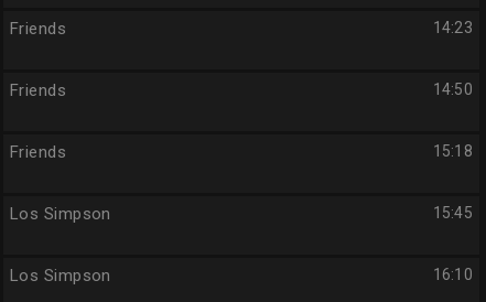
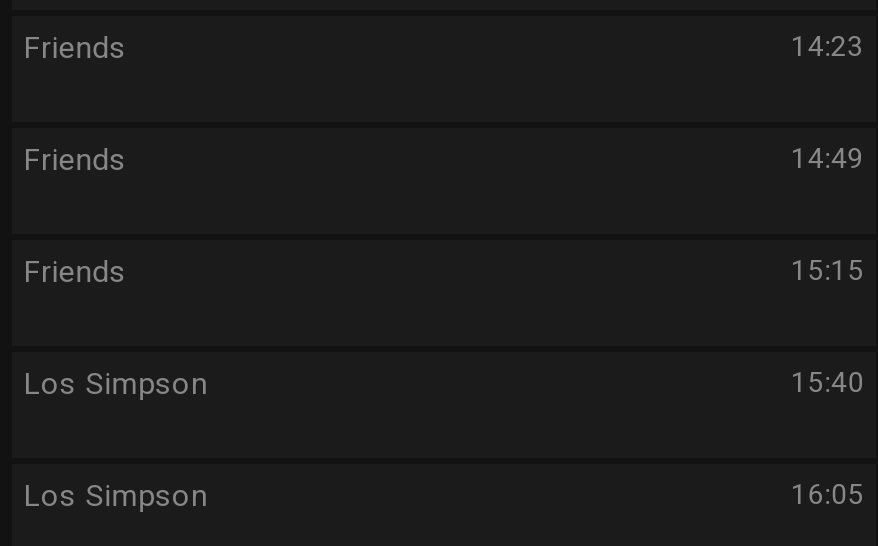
[433,80,473,98] 14:50 -> [791,142,864,174] 14:49
[433,142,473,160] 15:18 -> [791,254,864,286] 15:15
[433,204,473,222] 15:45 -> [791,366,864,398] 15:40
[433,266,473,283] 16:10 -> [791,478,864,510] 16:05

